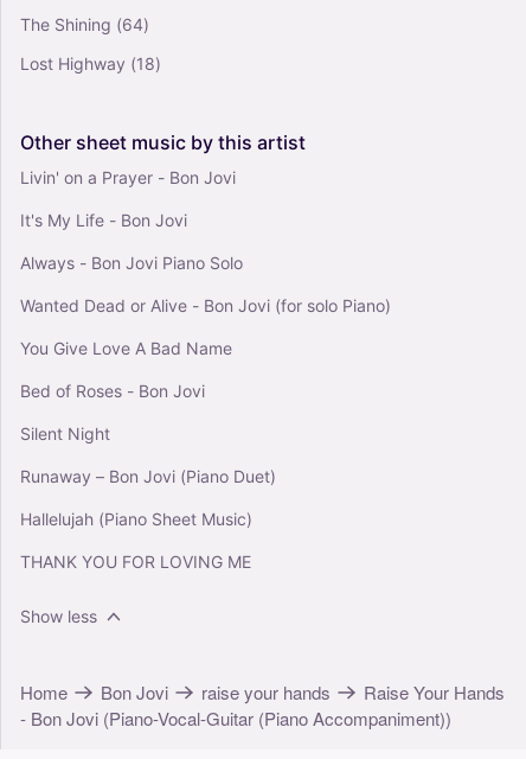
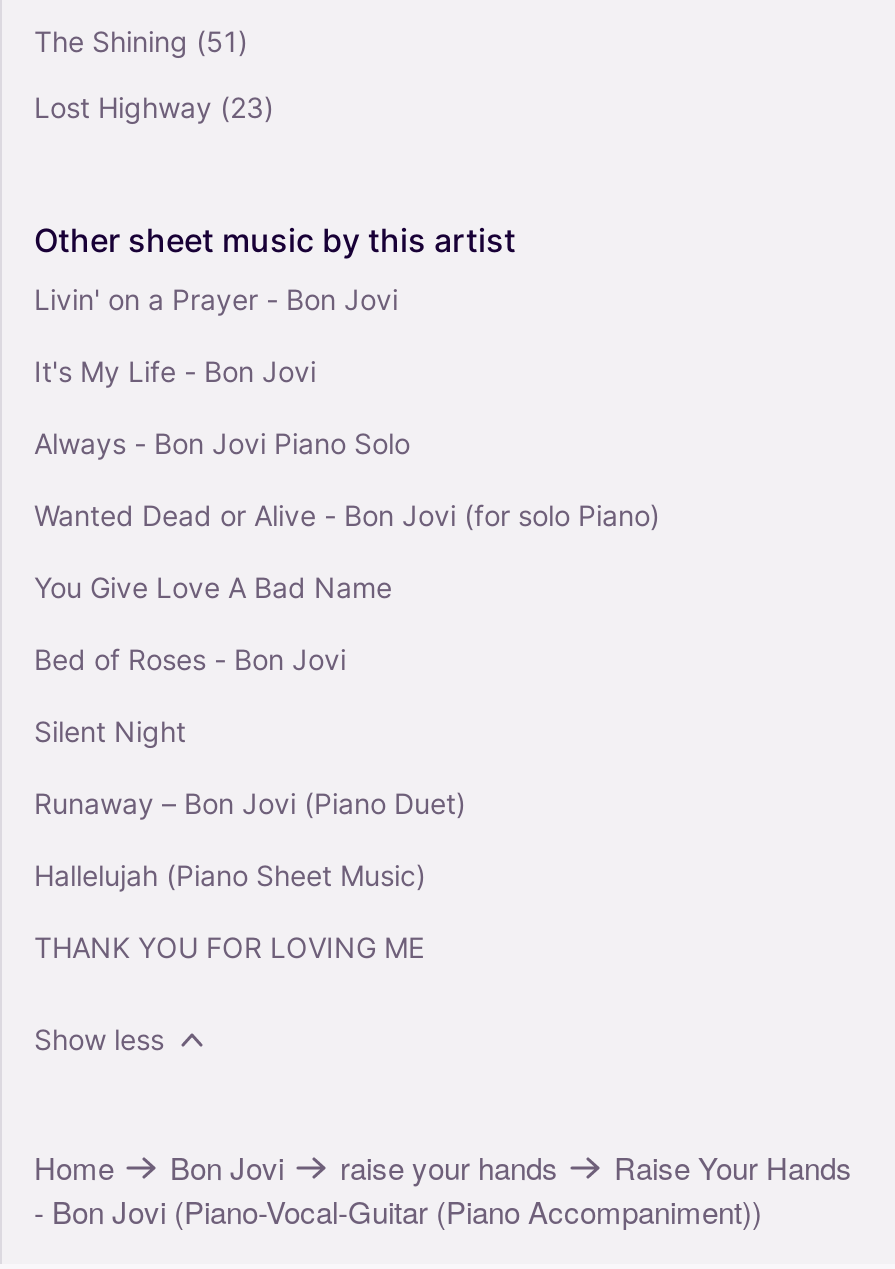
[20,14,149,34] The Shining (64) -> [34,23,248,57] The Shining (51)
[20,53,161,73] Lost Highway (18) -> [34,89,274,123] Lost Highway (23)

